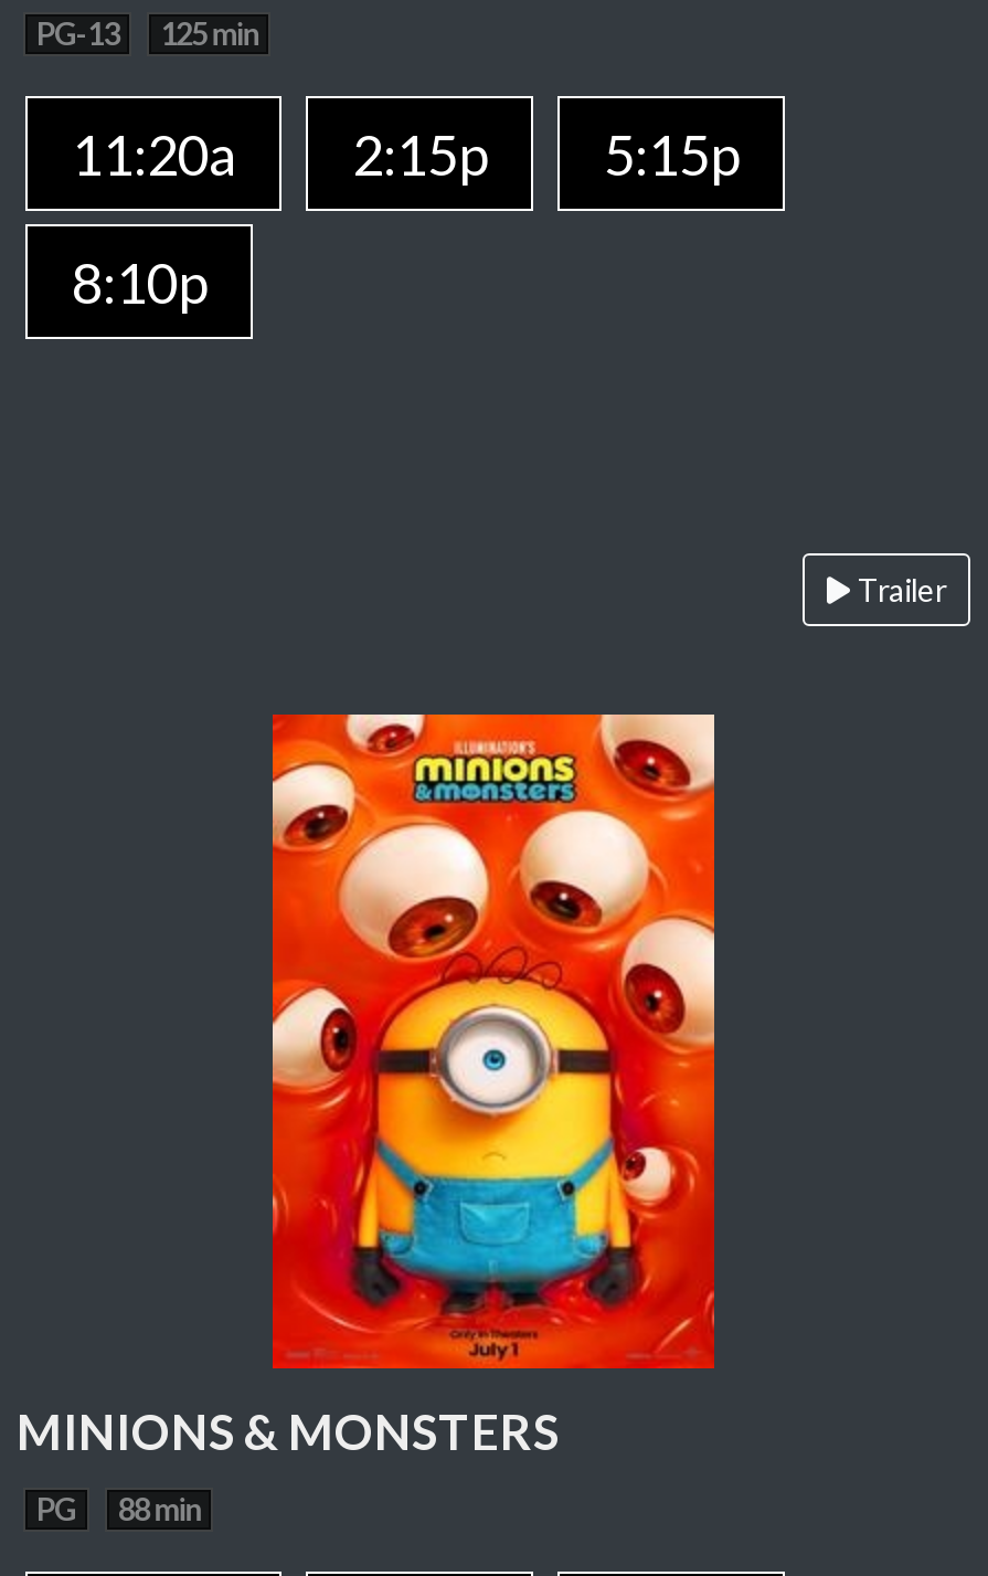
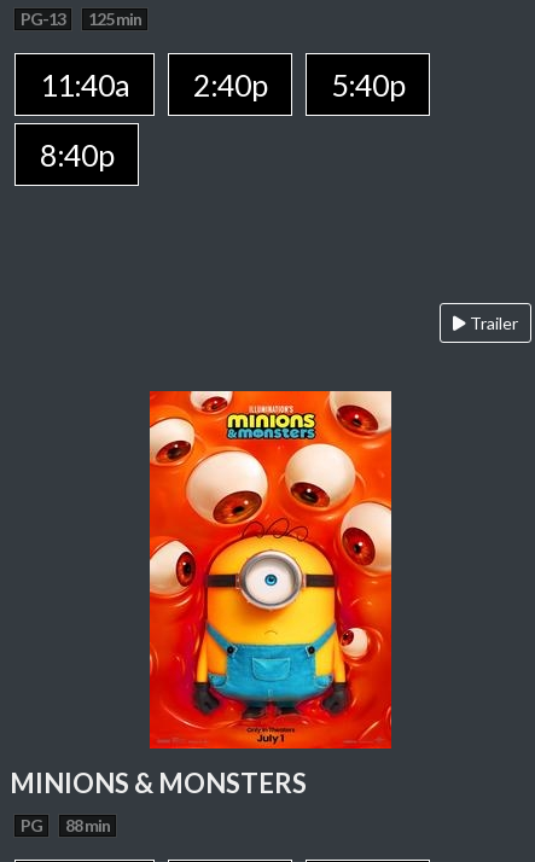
[72,120,739,187] 11:20a | 2:15p | 5:15p -> [40,66,405,103] 11:40a | 2:40p | 5:40p
[72,248,206,315] 8:10p -> [40,136,114,173] 8:40p

